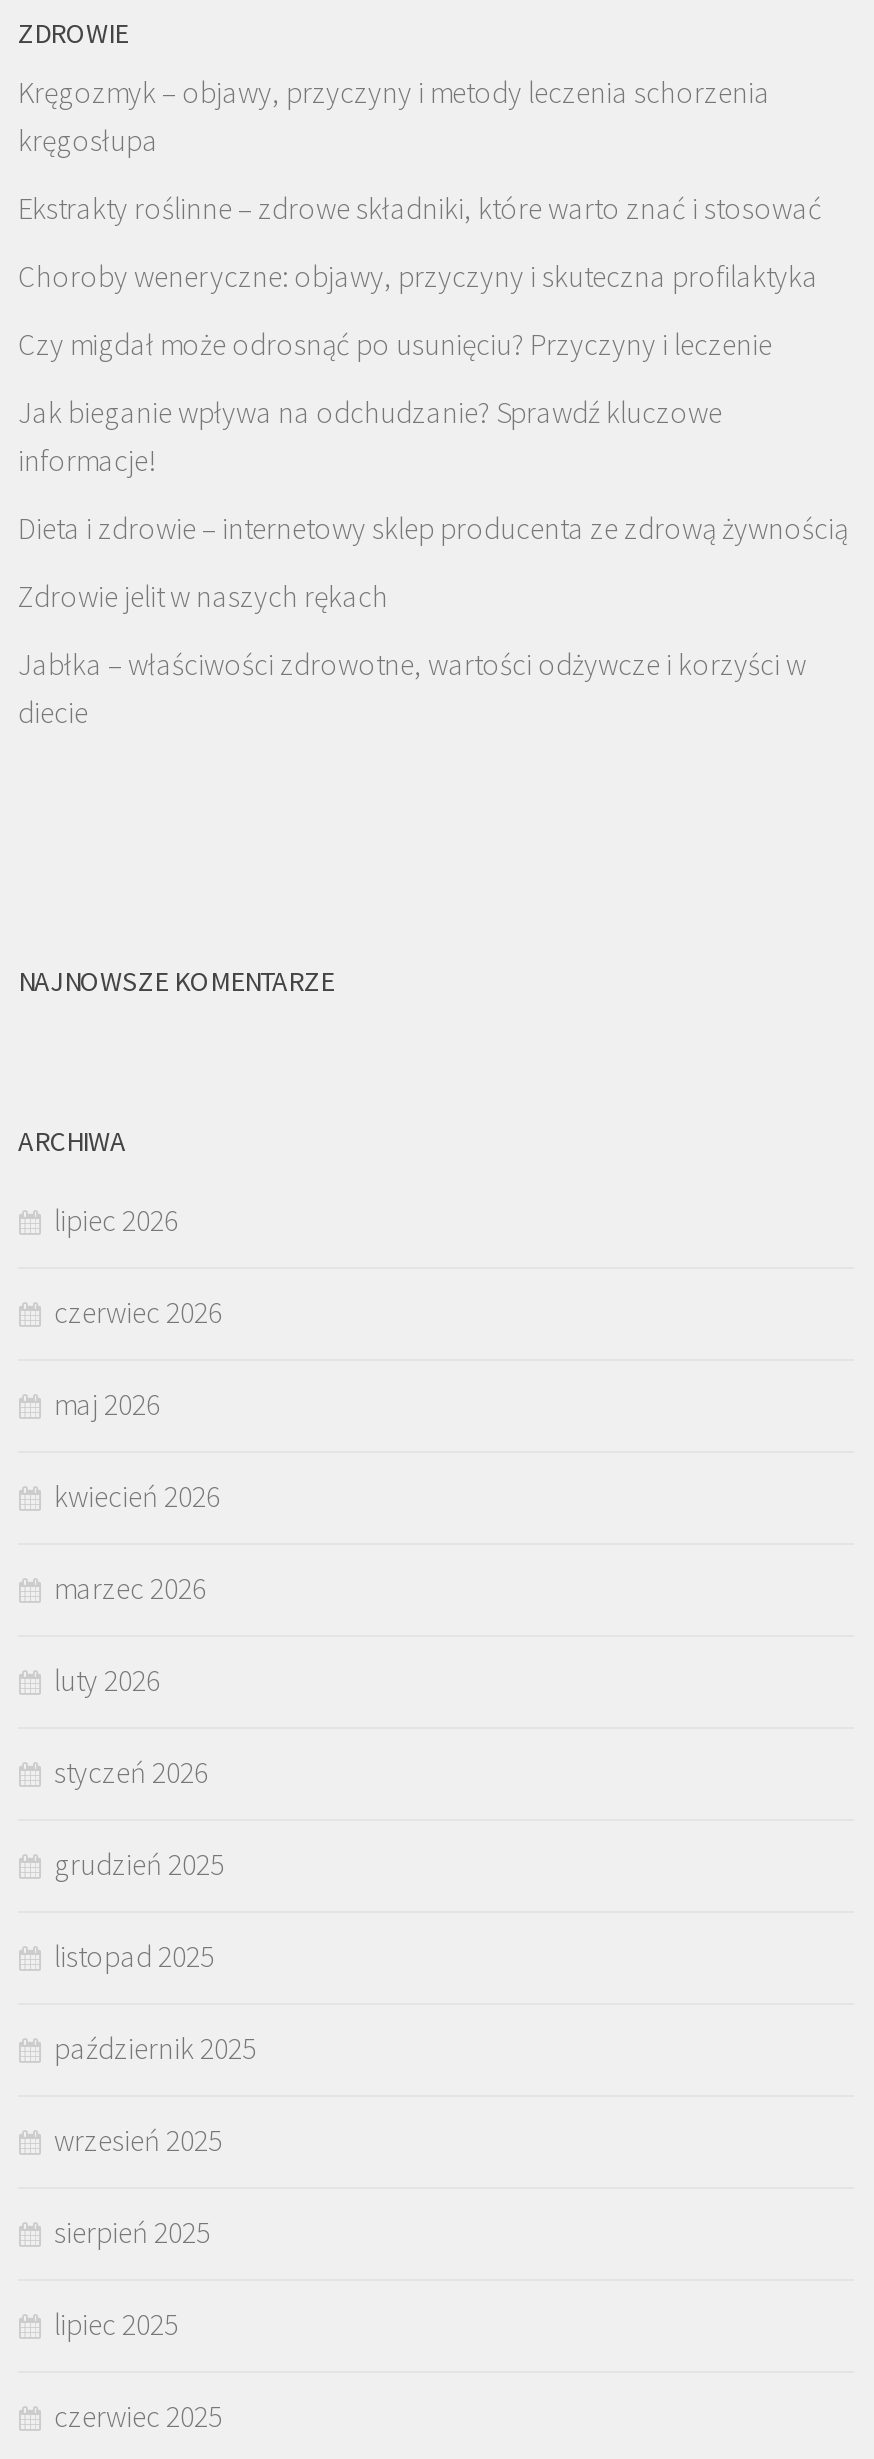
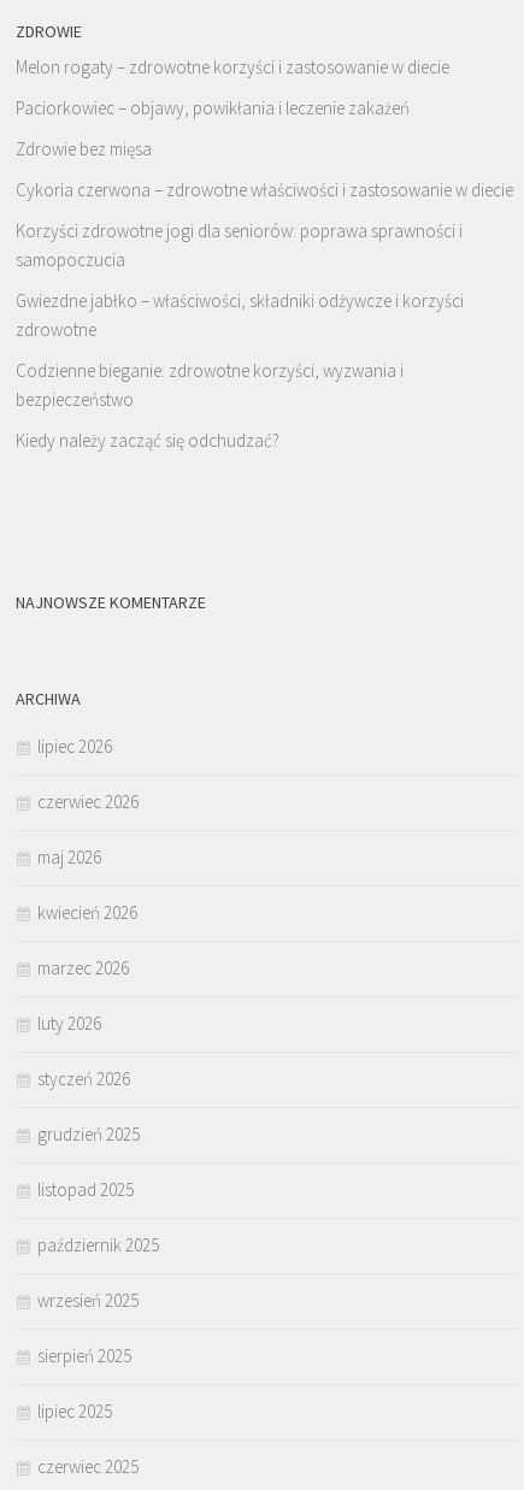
[18,74,770,160] Kręgozmyk – objawy, przyczyny i metody leczenia schorzenia | kręgosłupa -> [16,56,449,79] Melon rogaty – zdrowotne korzyści i zastosowanie w diecie
[18,190,822,228] Ekstrakty roślinne – zdrowe składniki, które warto znać i stosować -> [16,97,410,120] Paciorkowiec – objawy, powikłania i leczenie zakażeń
[18,258,818,296] Choroby weneryczne: objawy, przyczyny i skuteczna profilaktyka -> [16,138,152,161] Zdrowie bez mięsa
[18,326,772,364] Czy migdał może odrosnąć po usunięciu? Przyczyny i leczenie -> [16,179,513,202] Cykoria czerwona – zdrowotne właściwości i zastosowanie w diecie
[18,394,722,480] Jak bieganie wpływa na odchudzanie? Sprawdź kluczowe | informacje! -> [16,220,463,272] Korzyści zdrowotne jogi dla seniorów: poprawa sprawności i | samopoczucia
[18,510,848,548] Dieta i zdrowie – internetowy sklep producenta ze zdrową żywnością -> [16,290,464,341] Gwiezdne jabłko – właściwości, składniki odżywcze i korzyści | zdrowotne
[18,578,388,616] Zdrowie jelit w naszych rękach -> [16,360,404,411] Codzienne bieganie: zdrowotne korzyści, wyzwania i | bezpieczeństwo
[18,646,806,732] Jabłka – właściwości zdrowotne, wartości odżywcze i korzyści w | diecie -> [16,429,279,452] Kiedy należy zacząć się odchudzać?

